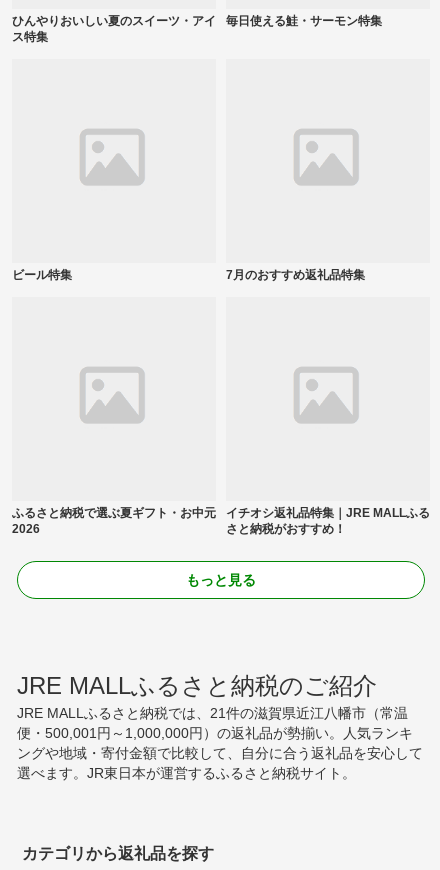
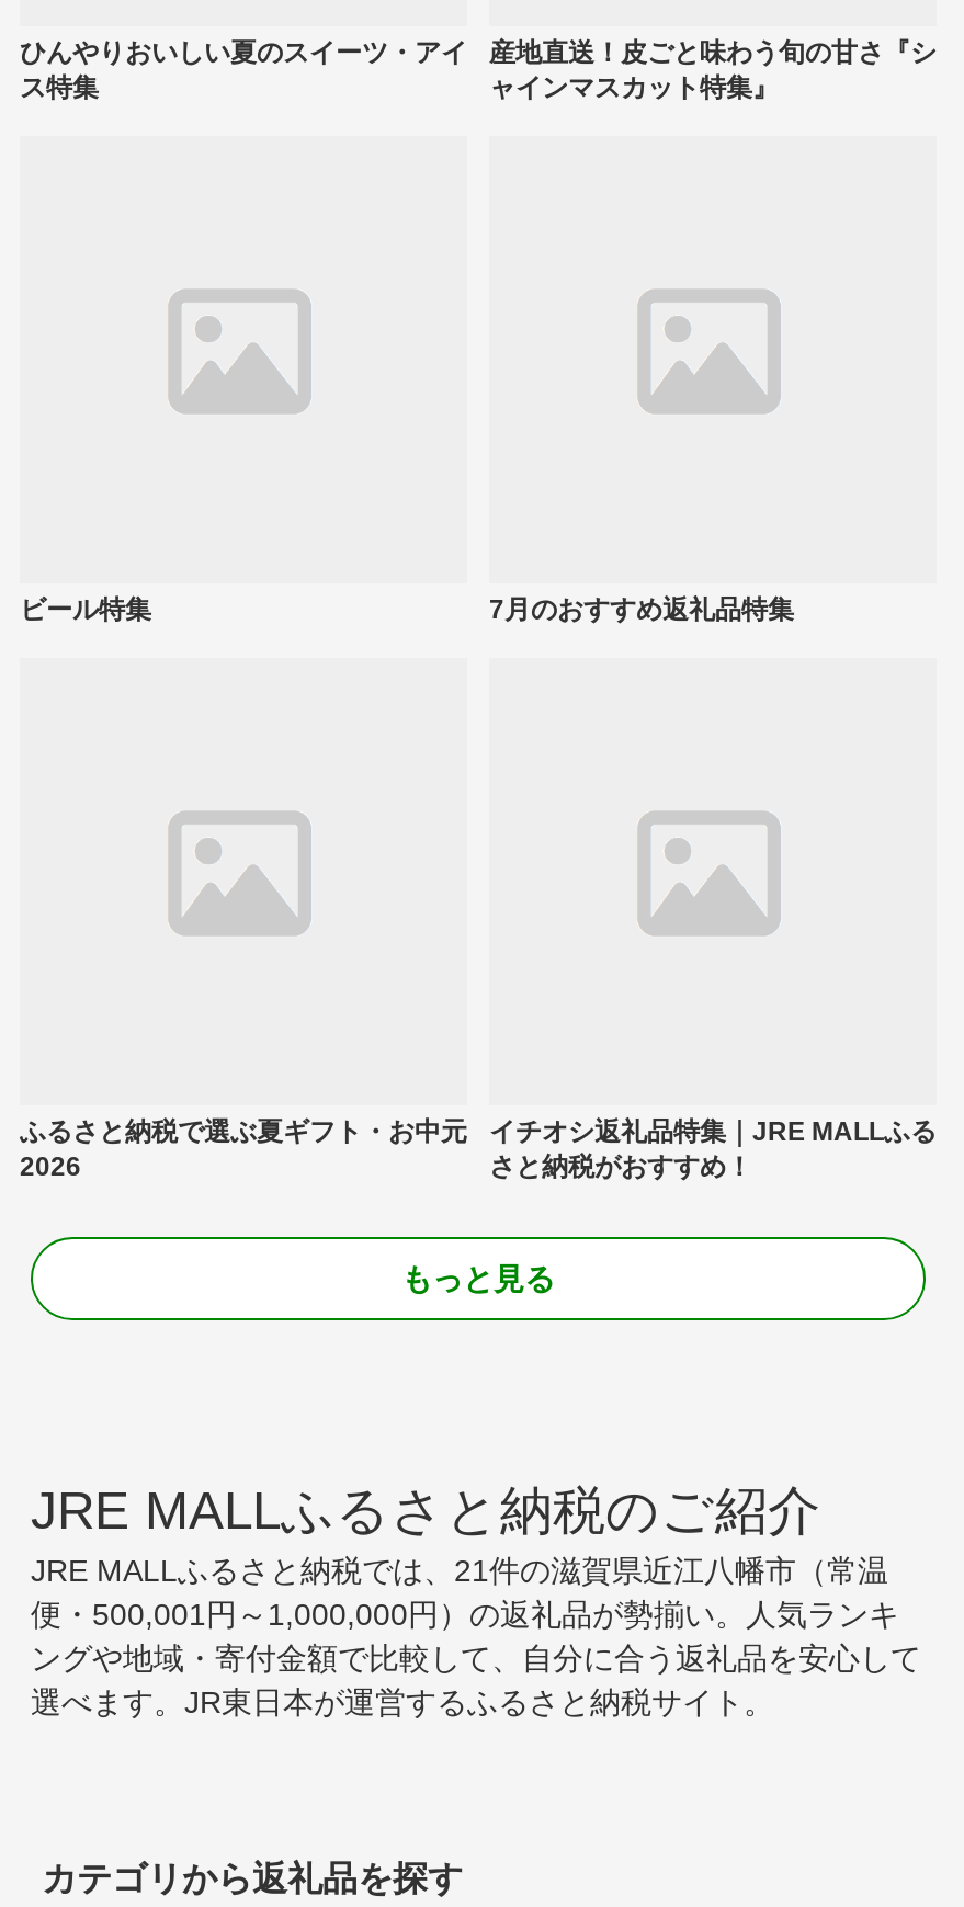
[226,14,382,28] 毎日使える鮭・サーモン特集 -> [489,36,937,102] 産地直送！皮ごと味わう旬の甘さ『シ | ャインマスカット特集』

